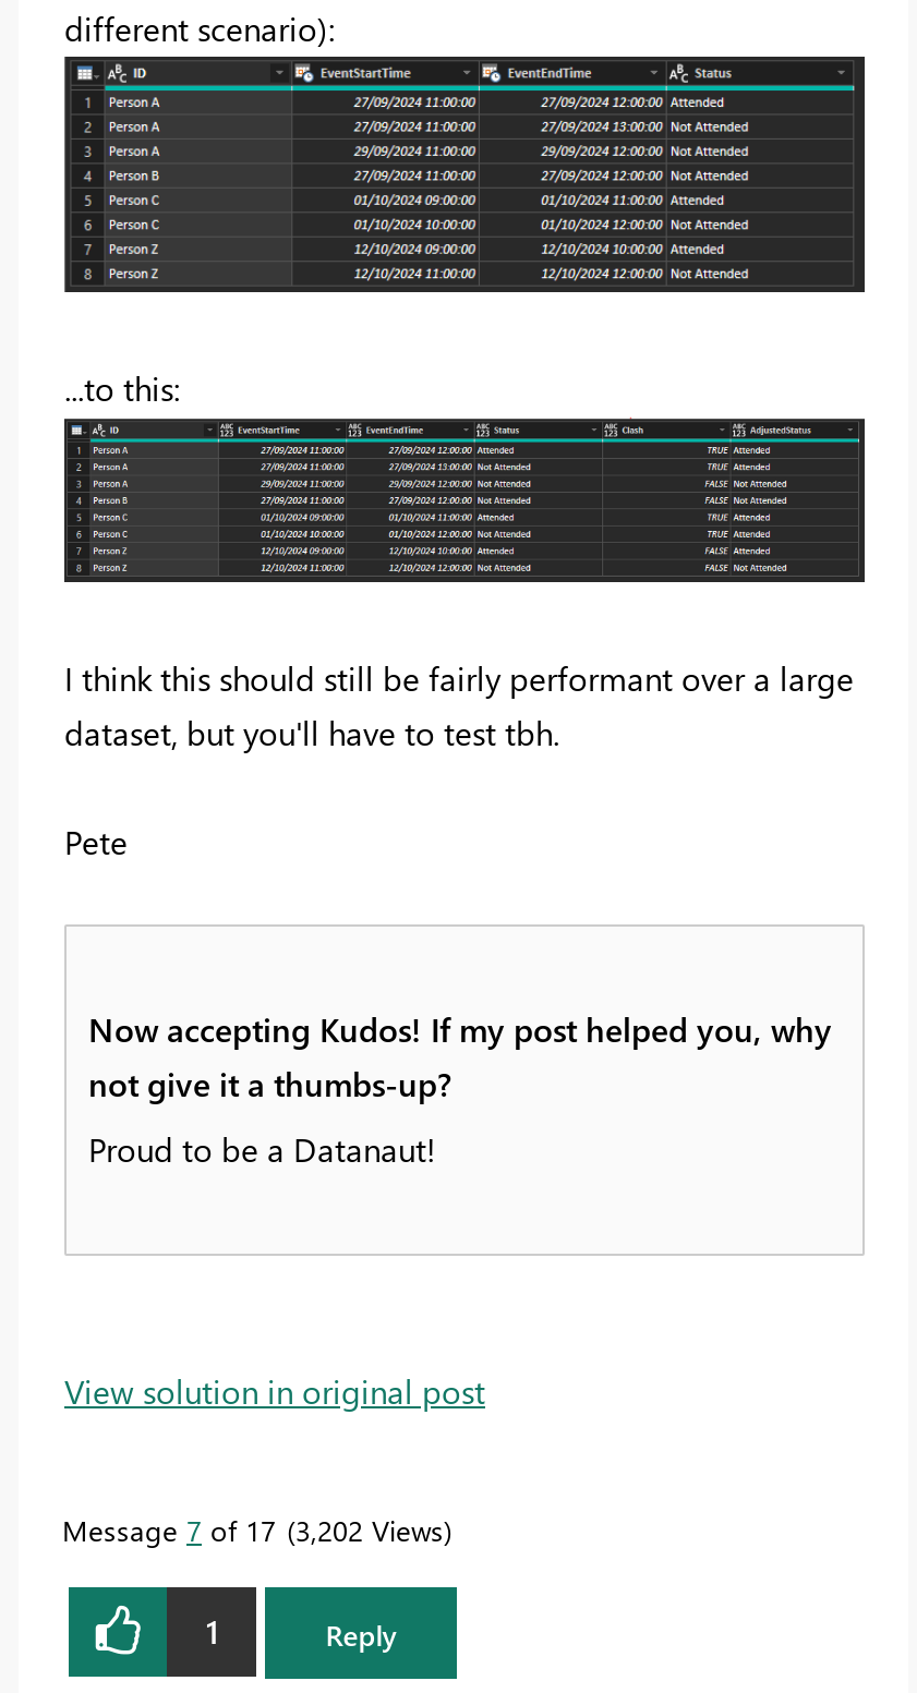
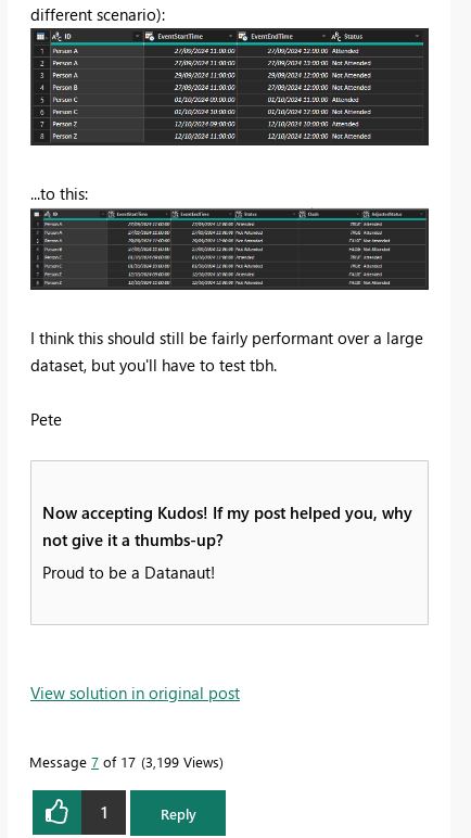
[62,1511,444,1548] Message 7 of 17 3,202 Views -> [29,752,219,771] Message 7 of 17 3,199 Views

